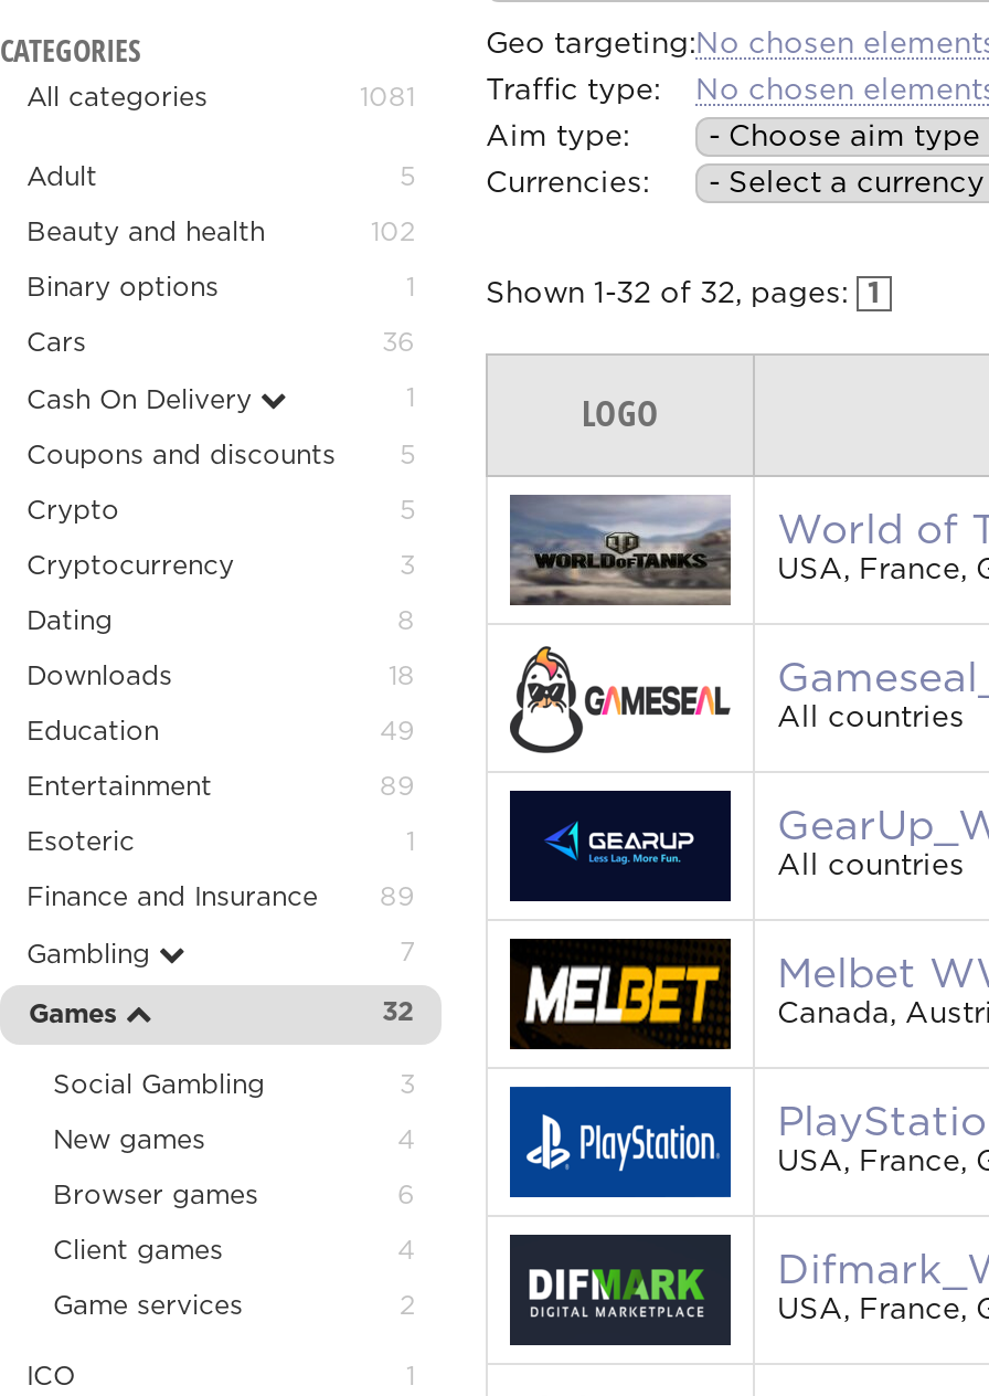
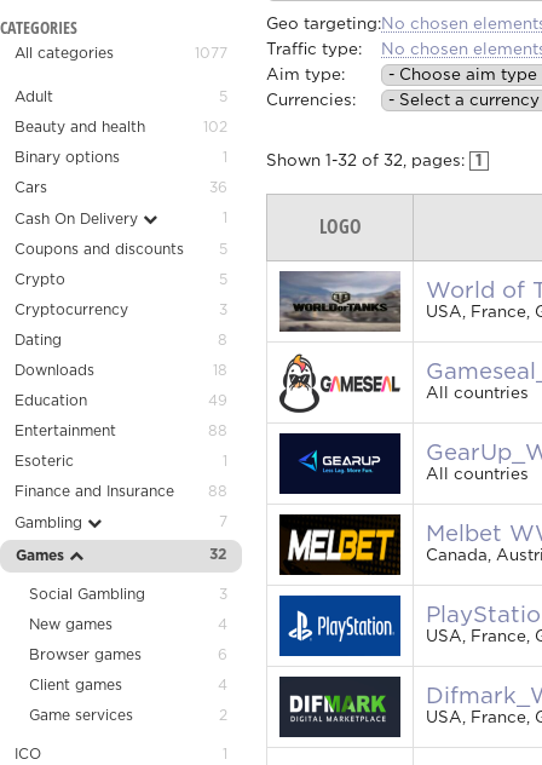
[360,85,415,110] 1081 -> [195,47,227,60] 1077
[380,775,415,799] 89 -> [208,425,227,438] 88
[380,885,415,909] 89 -> [208,485,227,498] 88

